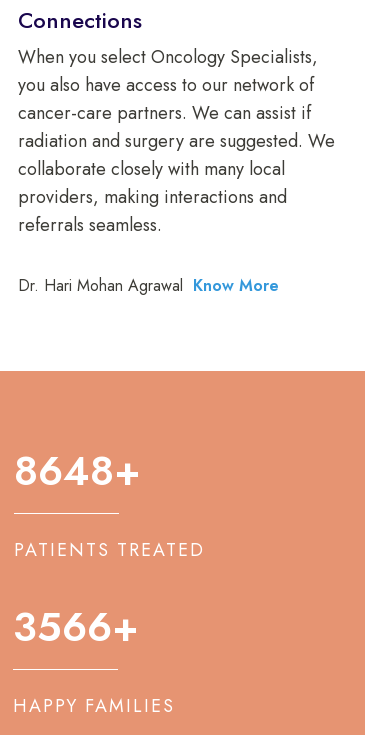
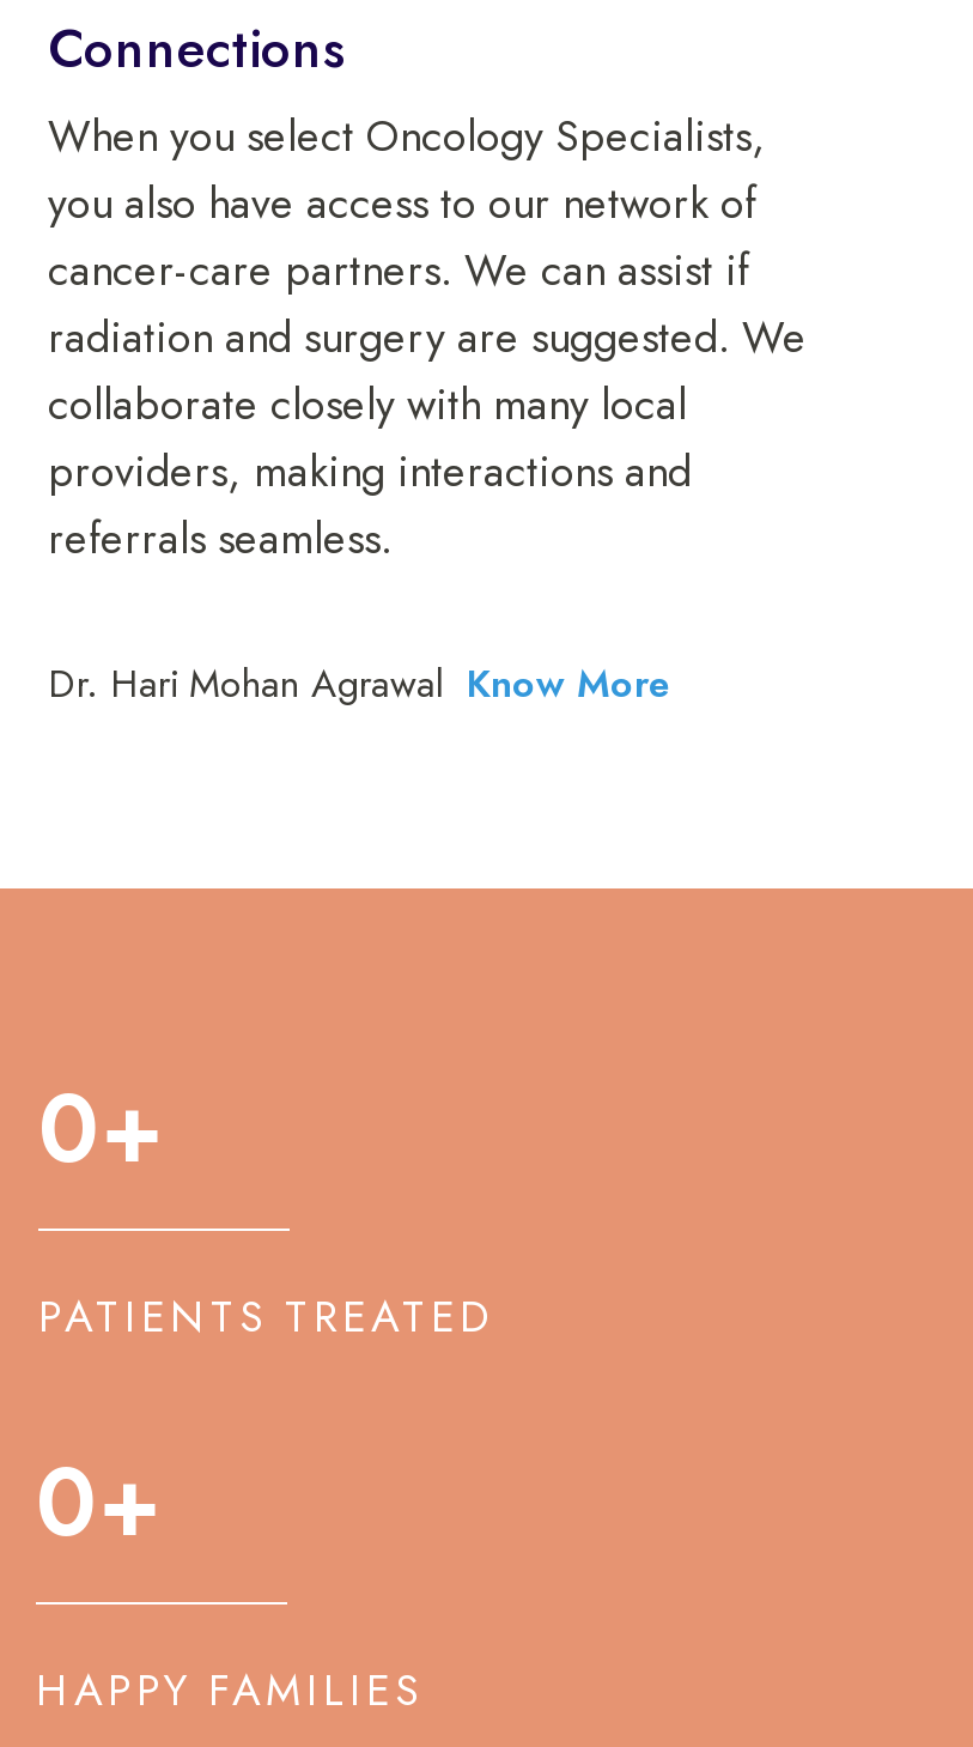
[14,442,141,500] 8648+ -> [38,1058,165,1197] 0+
[13,598,139,656] 3566+ -> [36,1432,163,1571] 0+

